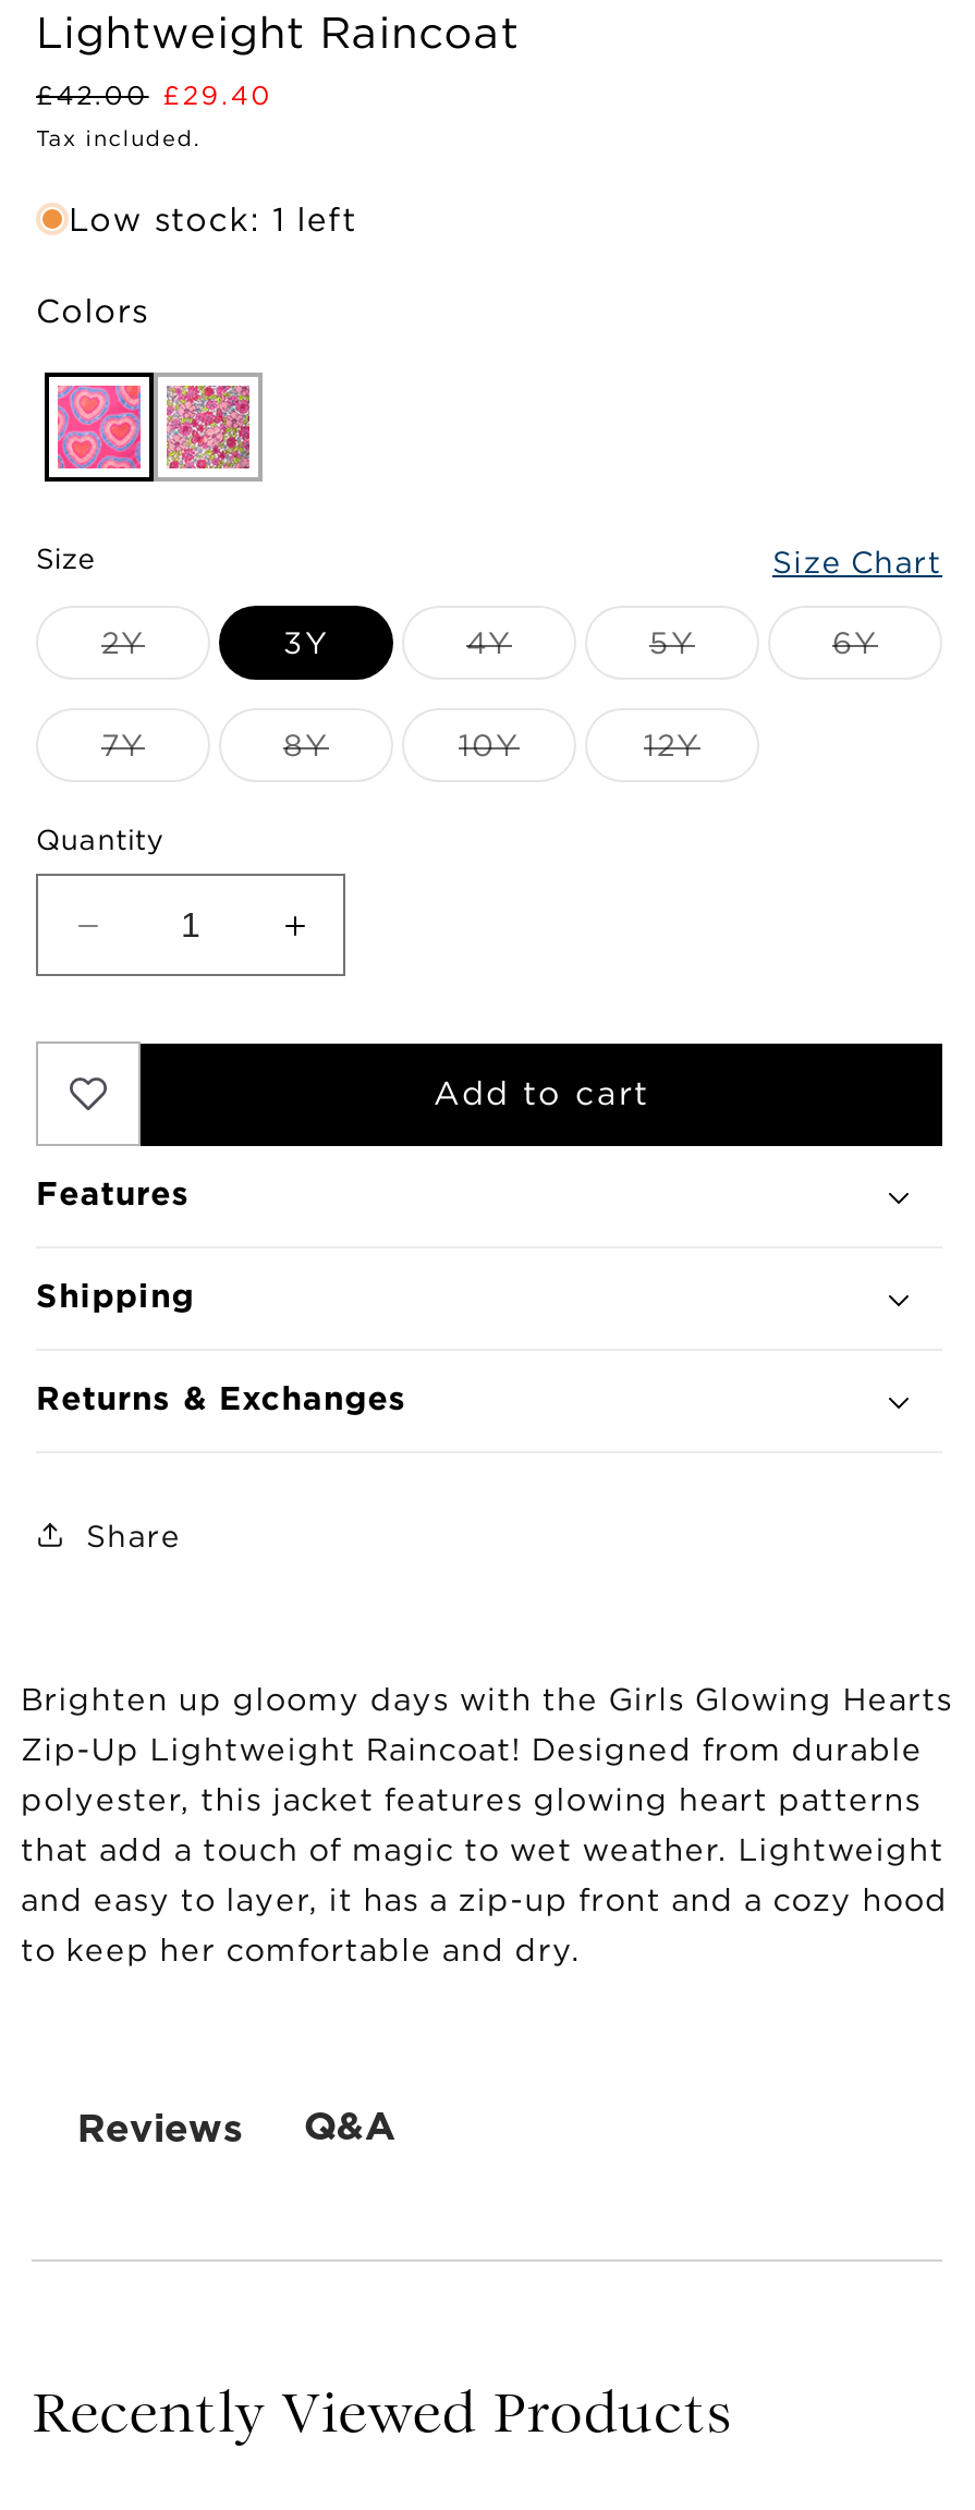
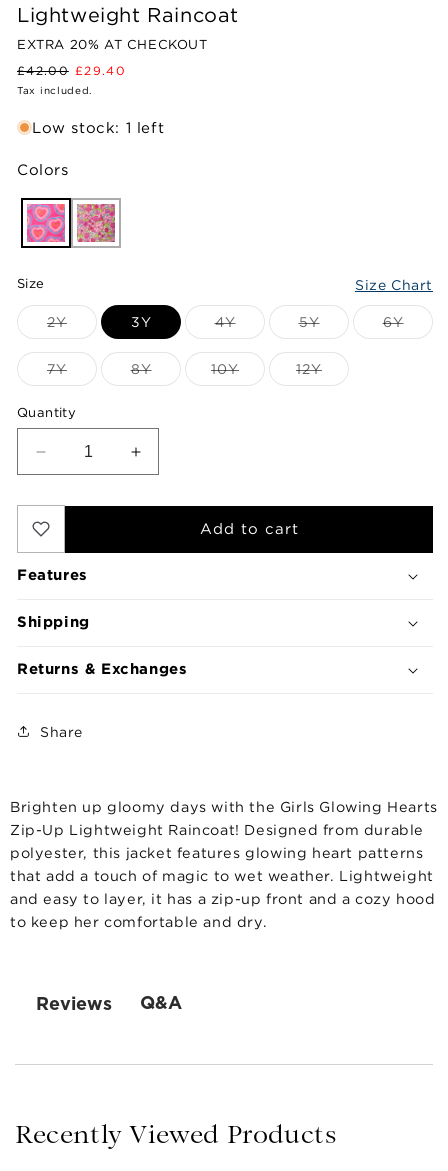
none -> [17,37,208,51] EXTRA 20% AT CHECKOUT

